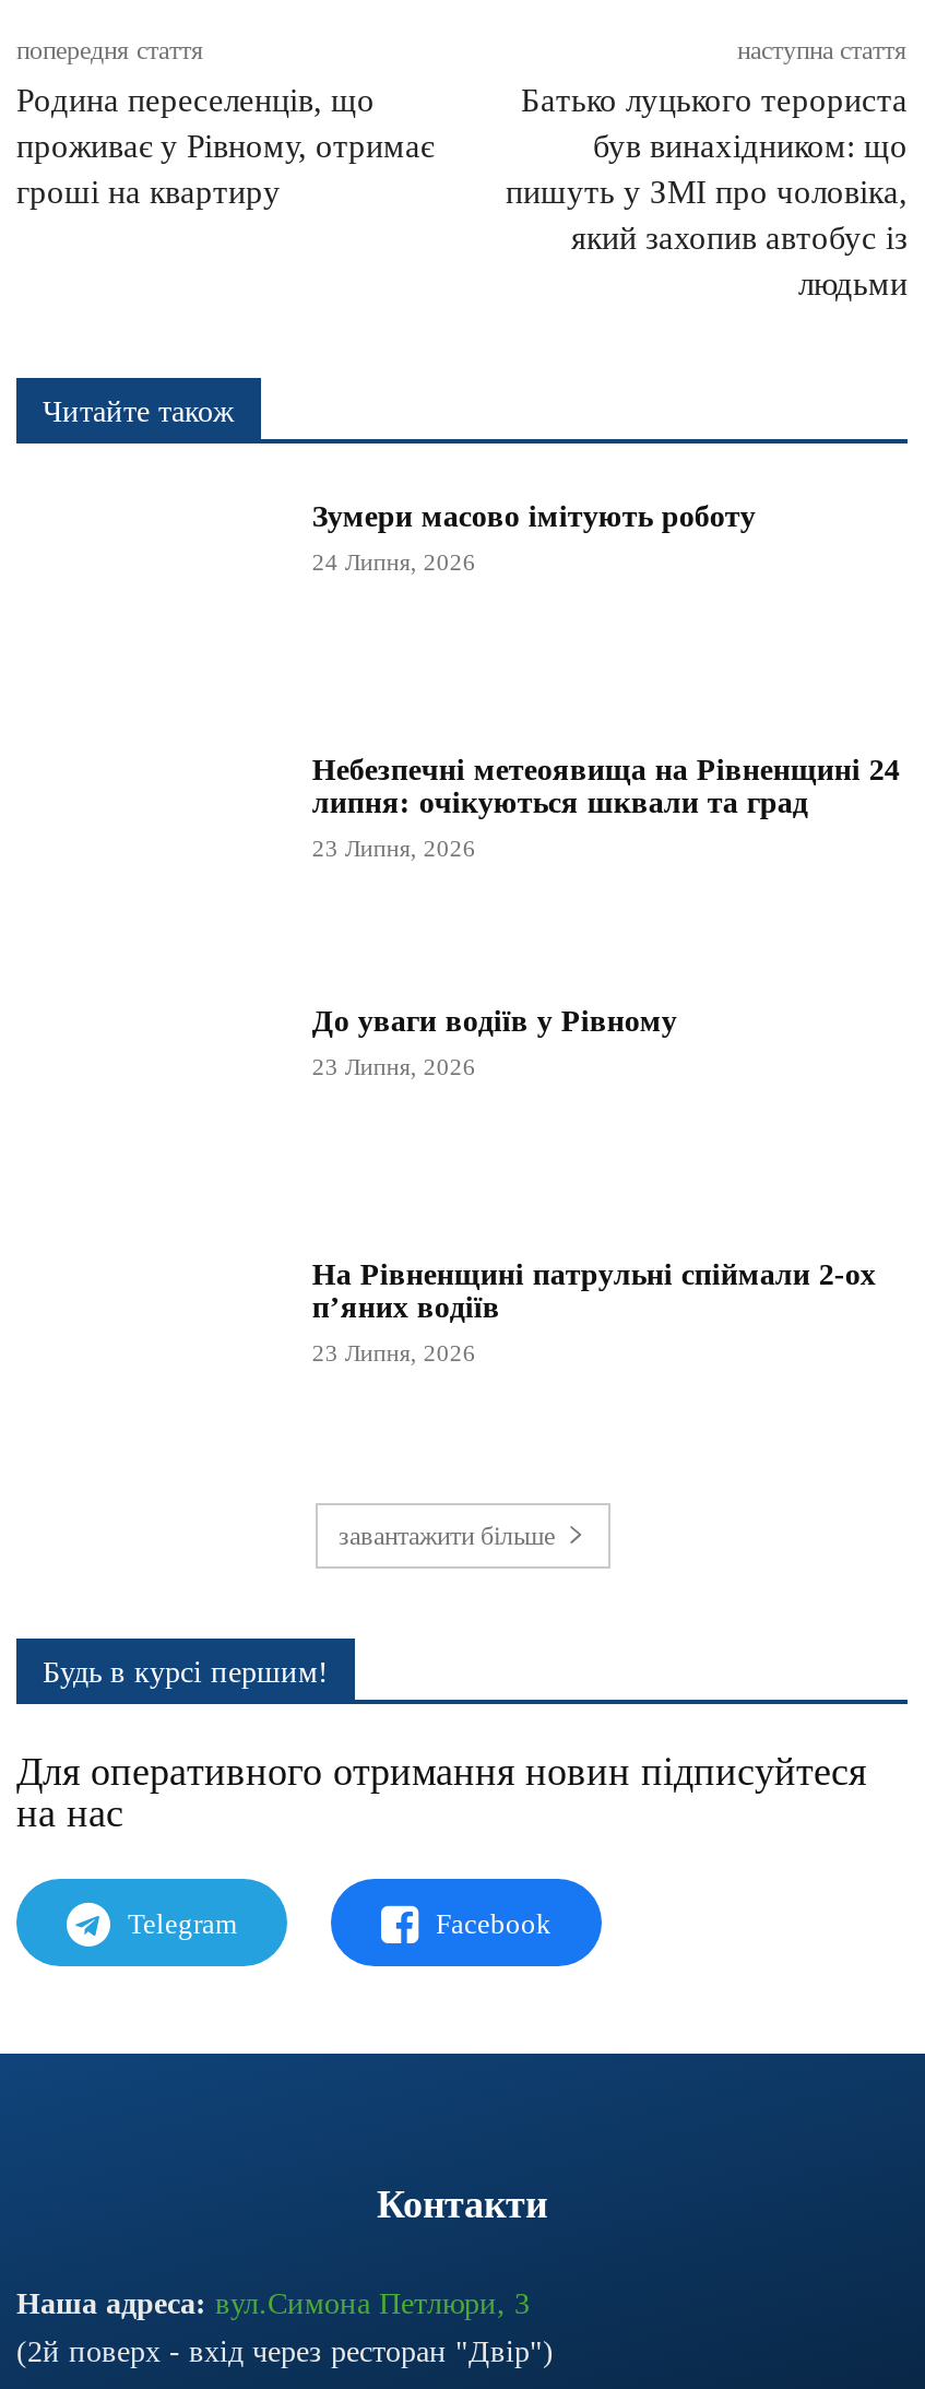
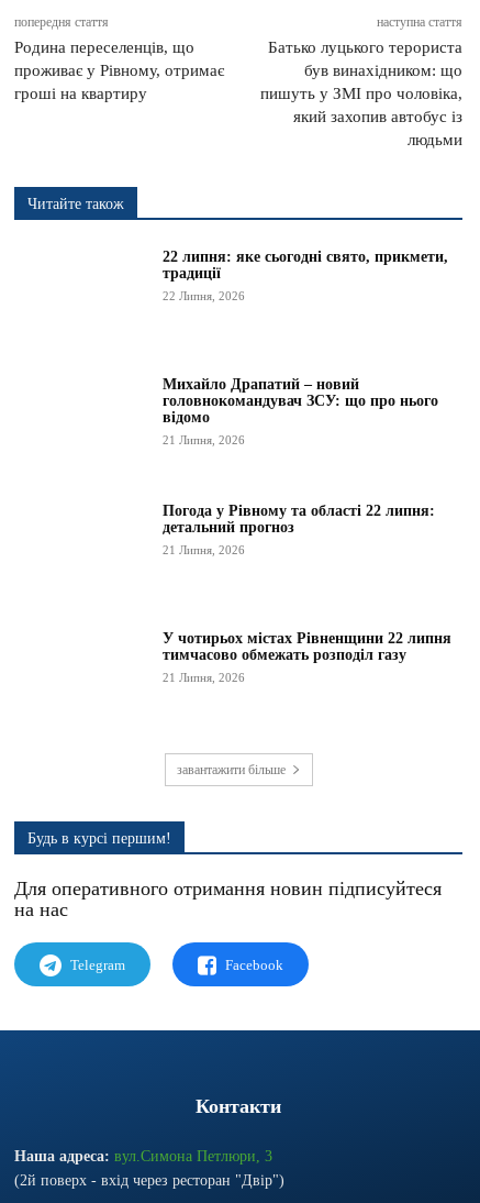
[312,500,756,533] Зумери масово імітують роботу -> [163,248,449,281] 22 липня: яке сьогодні свято, прикмети, | традиції
[312,548,476,574] 24 Липня, 2026 -> [163,289,245,302] 22 Липня, 2026
[312,753,900,818] Небезпечні метеоявища на Рівненщині 24 | липня: очікуються шквали та град -> [163,376,439,425] Михайло Драпатий – новий | головнокомандувач ЗСУ: що про нього | відомо
[312,834,476,860] 23 Липня, 2026 -> [163,433,245,446] 21 Липня, 2026
[312,1005,677,1038] До уваги водіїв у Рівному -> [163,503,435,536] Погода у Рівному та області 22 липня: | детальний прогноз
[312,1053,476,1080] 23 Липня, 2026 -> [163,543,245,557] 21 Липня, 2026
[312,1258,876,1324] На Рівненщині патрульні спіймали 2-ох | п’яних водіїв -> [163,630,452,663] У чотирьох містах Рівненщини 22 липня | тимчасово обмежать розподіл газу
[312,1339,476,1365] 23 Липня, 2026 -> [163,671,245,684] 21 Липня, 2026

